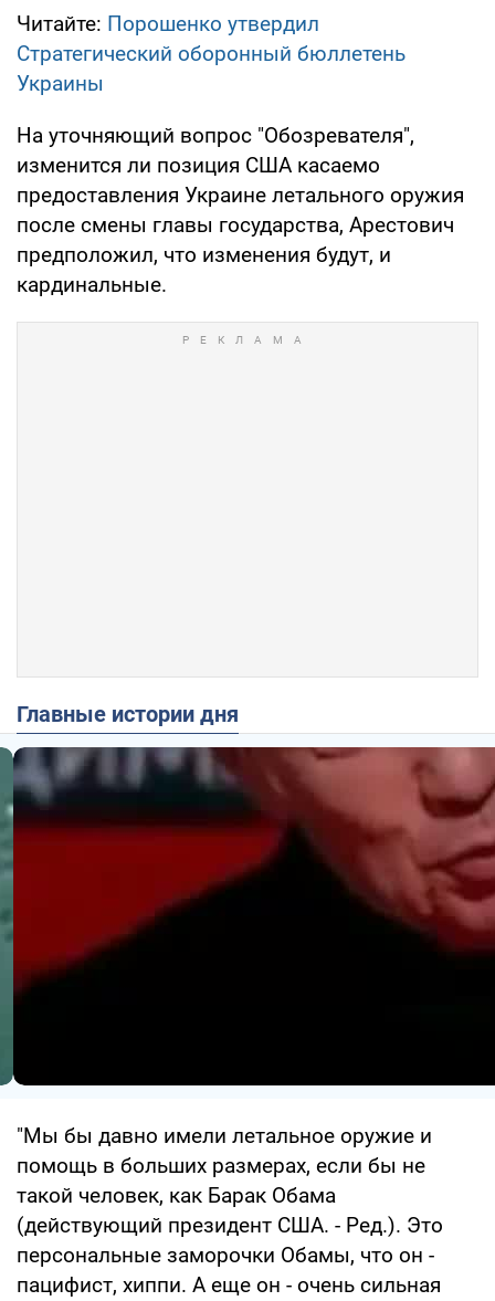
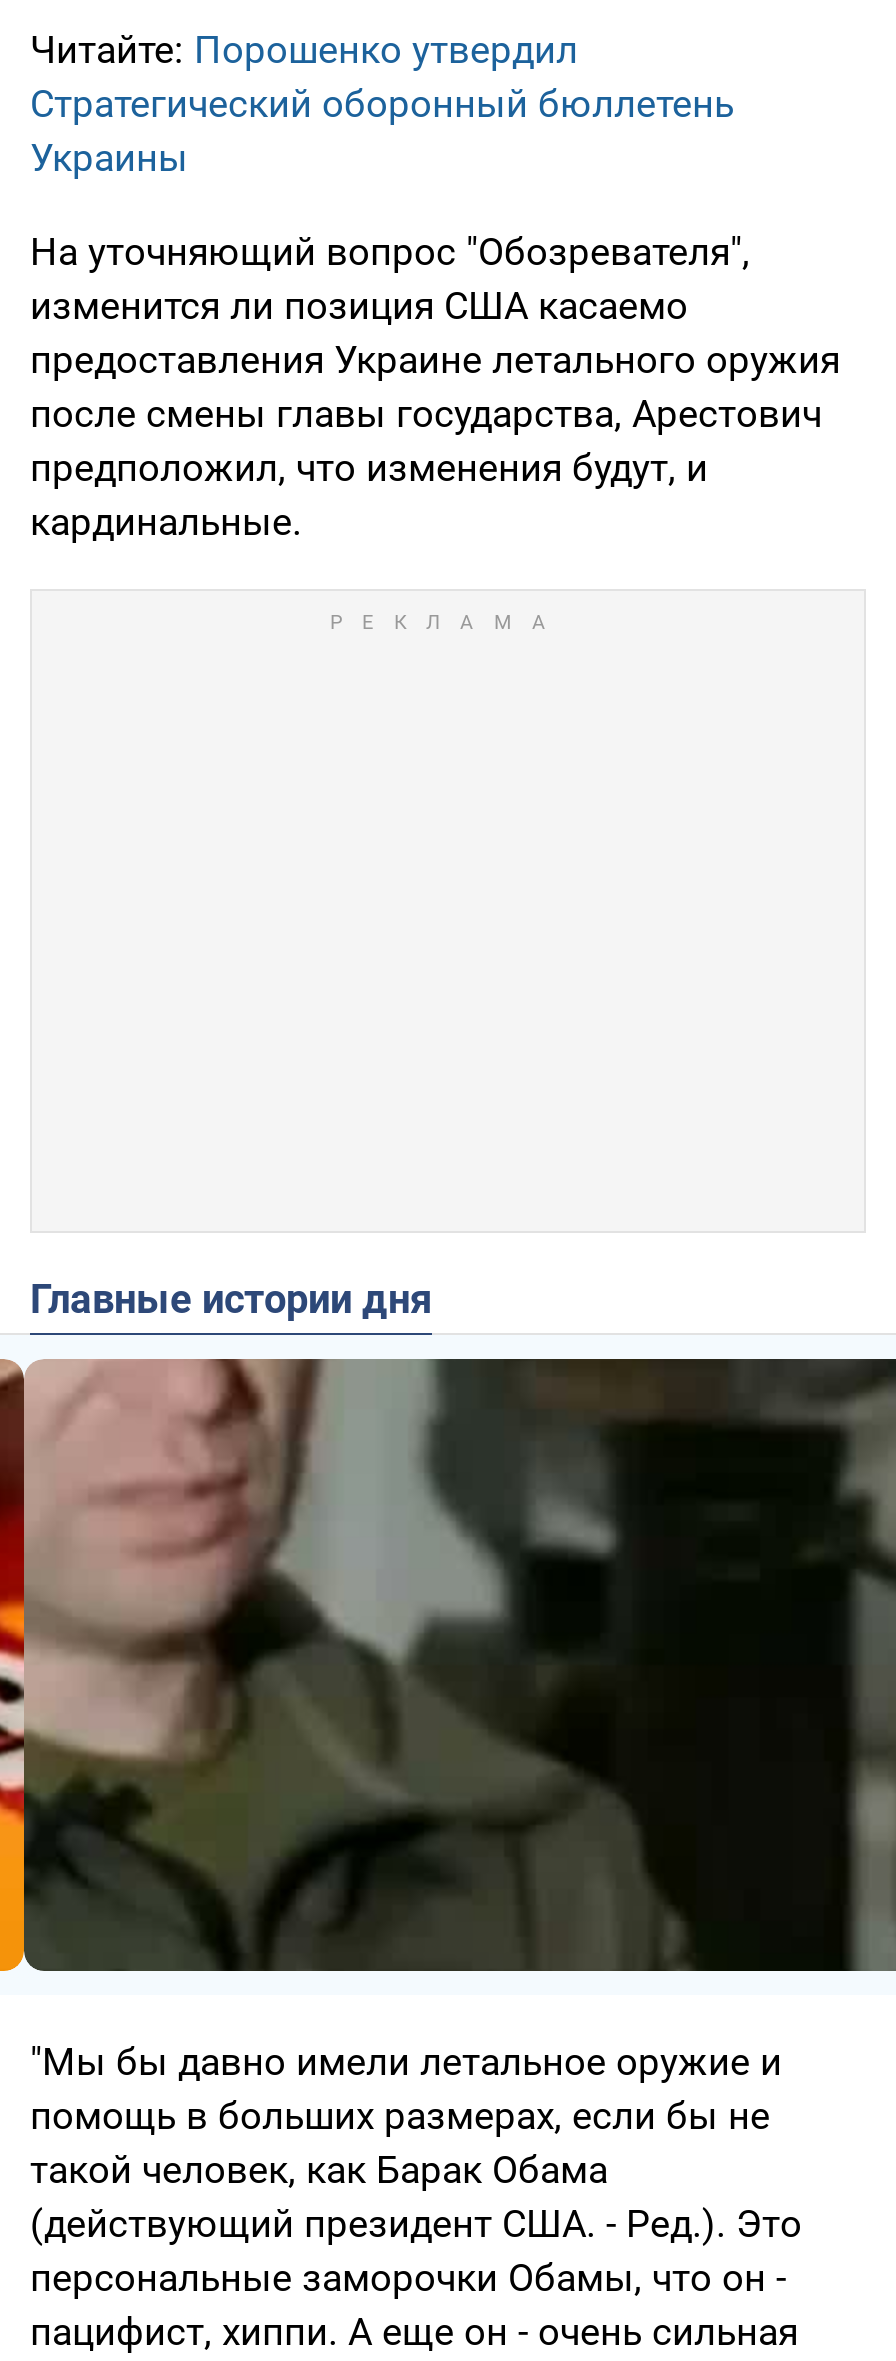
[3,746,492,1087] [image] -> [6,1357,890,1973] [image]

